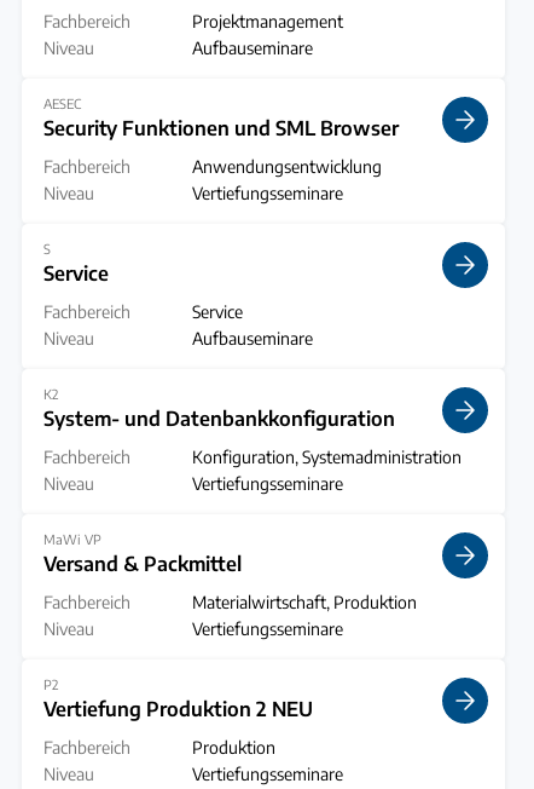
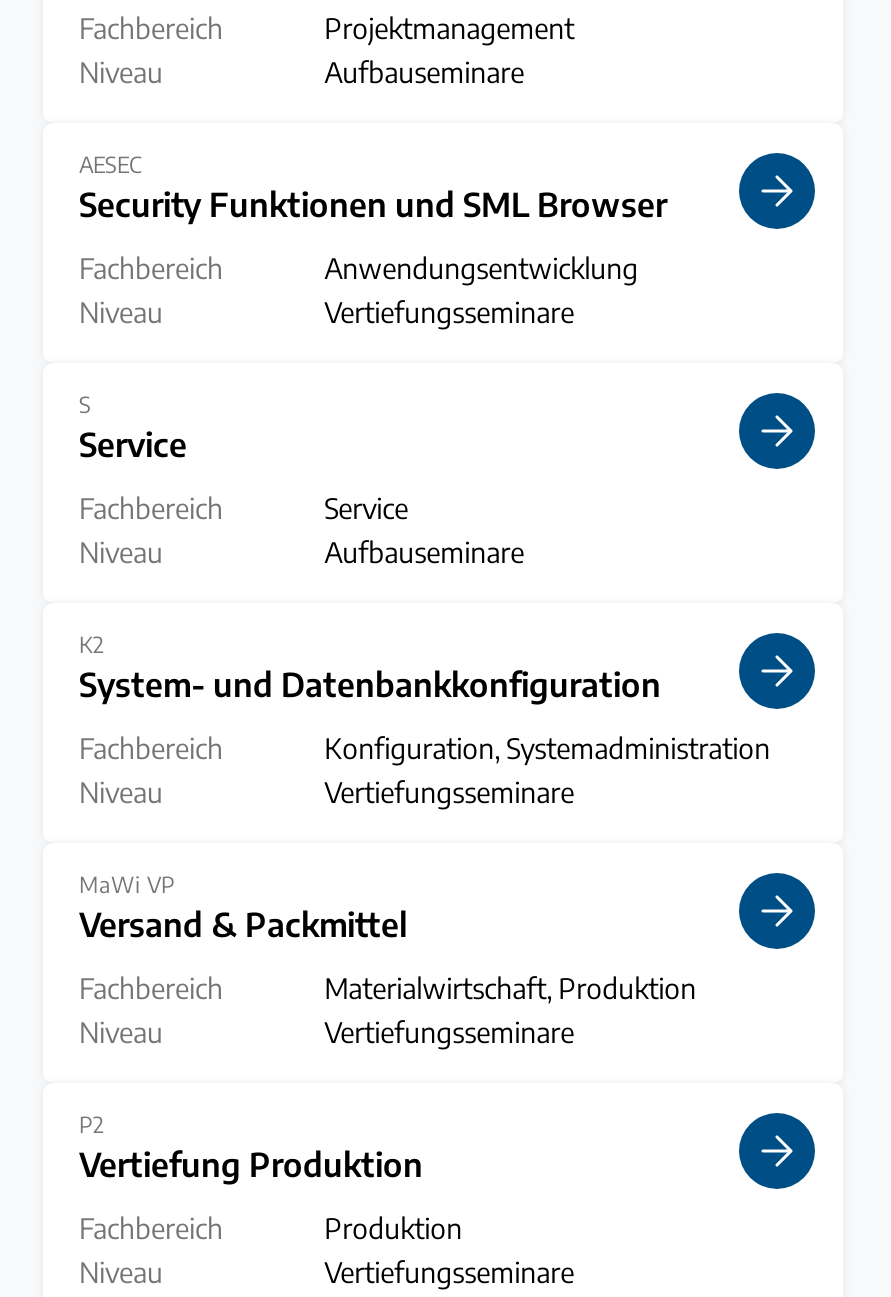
[43,696,313,722] Vertiefung Produktion 2 NEU -> [79,1144,423,1186] Vertiefung Produktion

